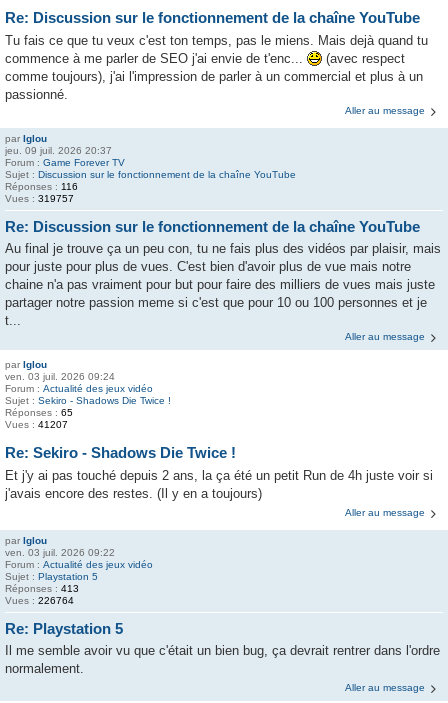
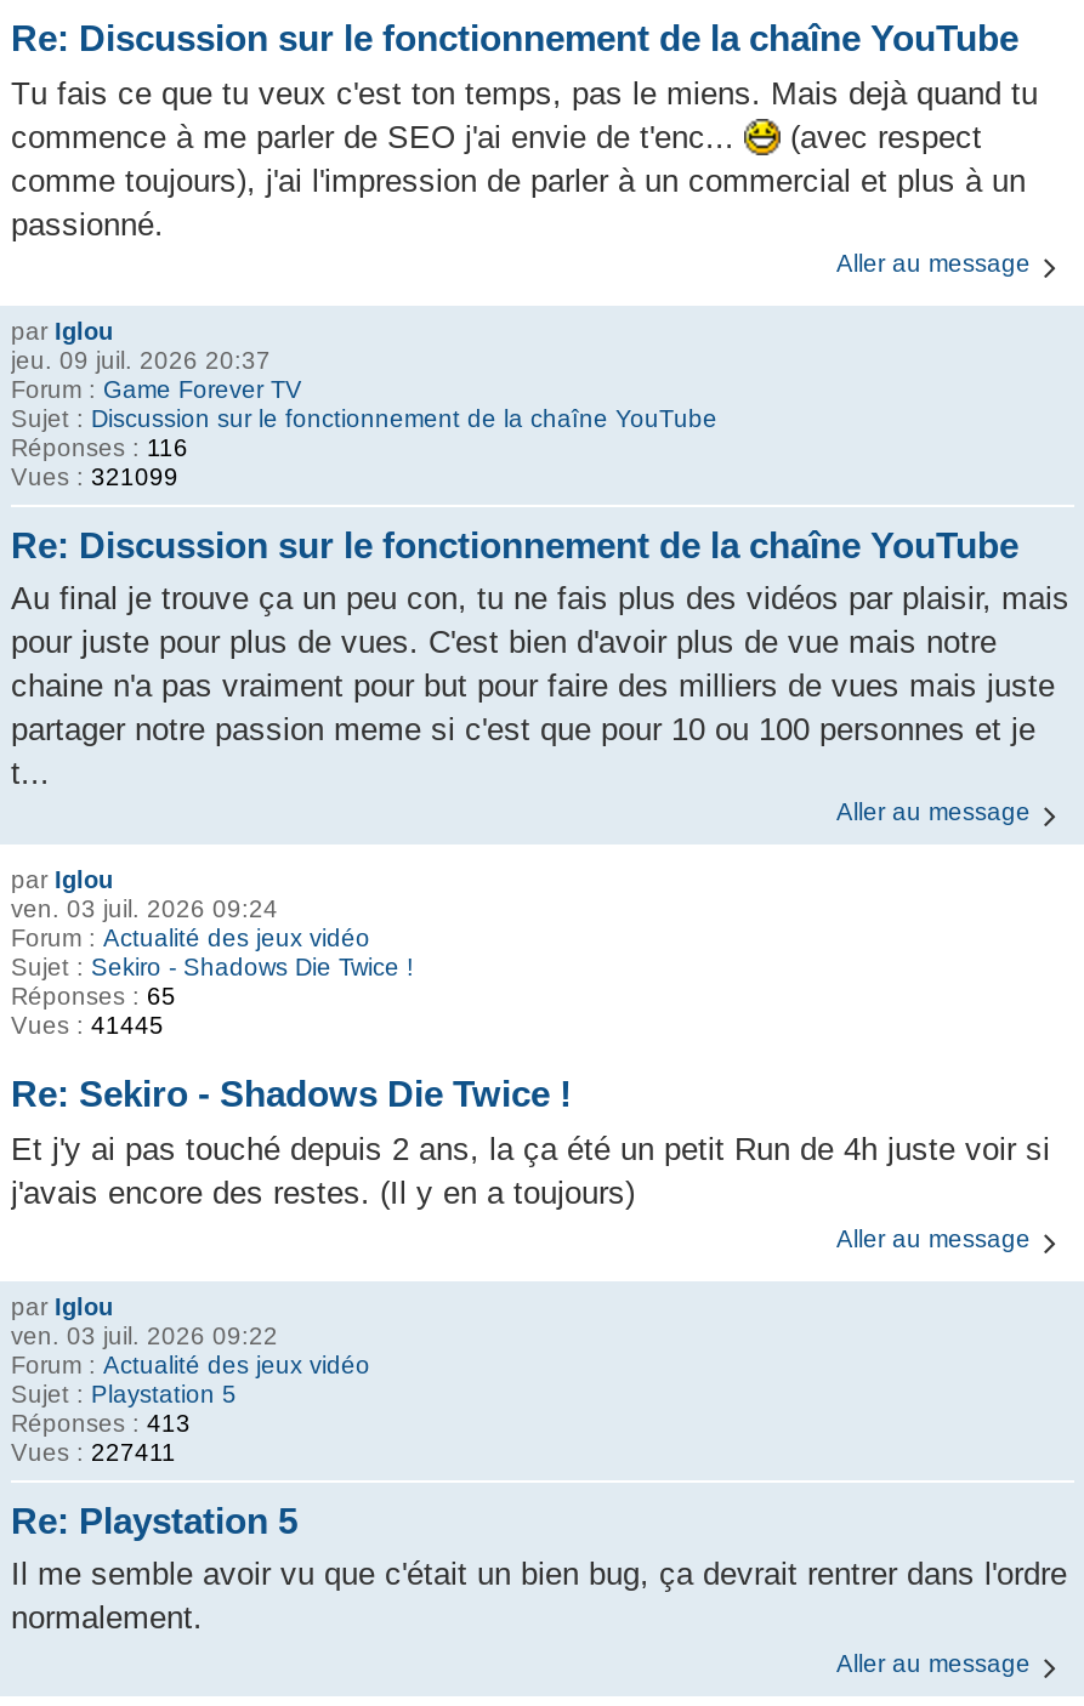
[5,193,74,204] Vues : 319757 -> [11,464,178,490] Vues : 321099
[5,419,68,430] Vues : 41207 -> [11,1013,164,1040] Vues : 41445
[5,595,74,606] Vues : 226764 -> [11,1439,176,1466] Vues : 227411

